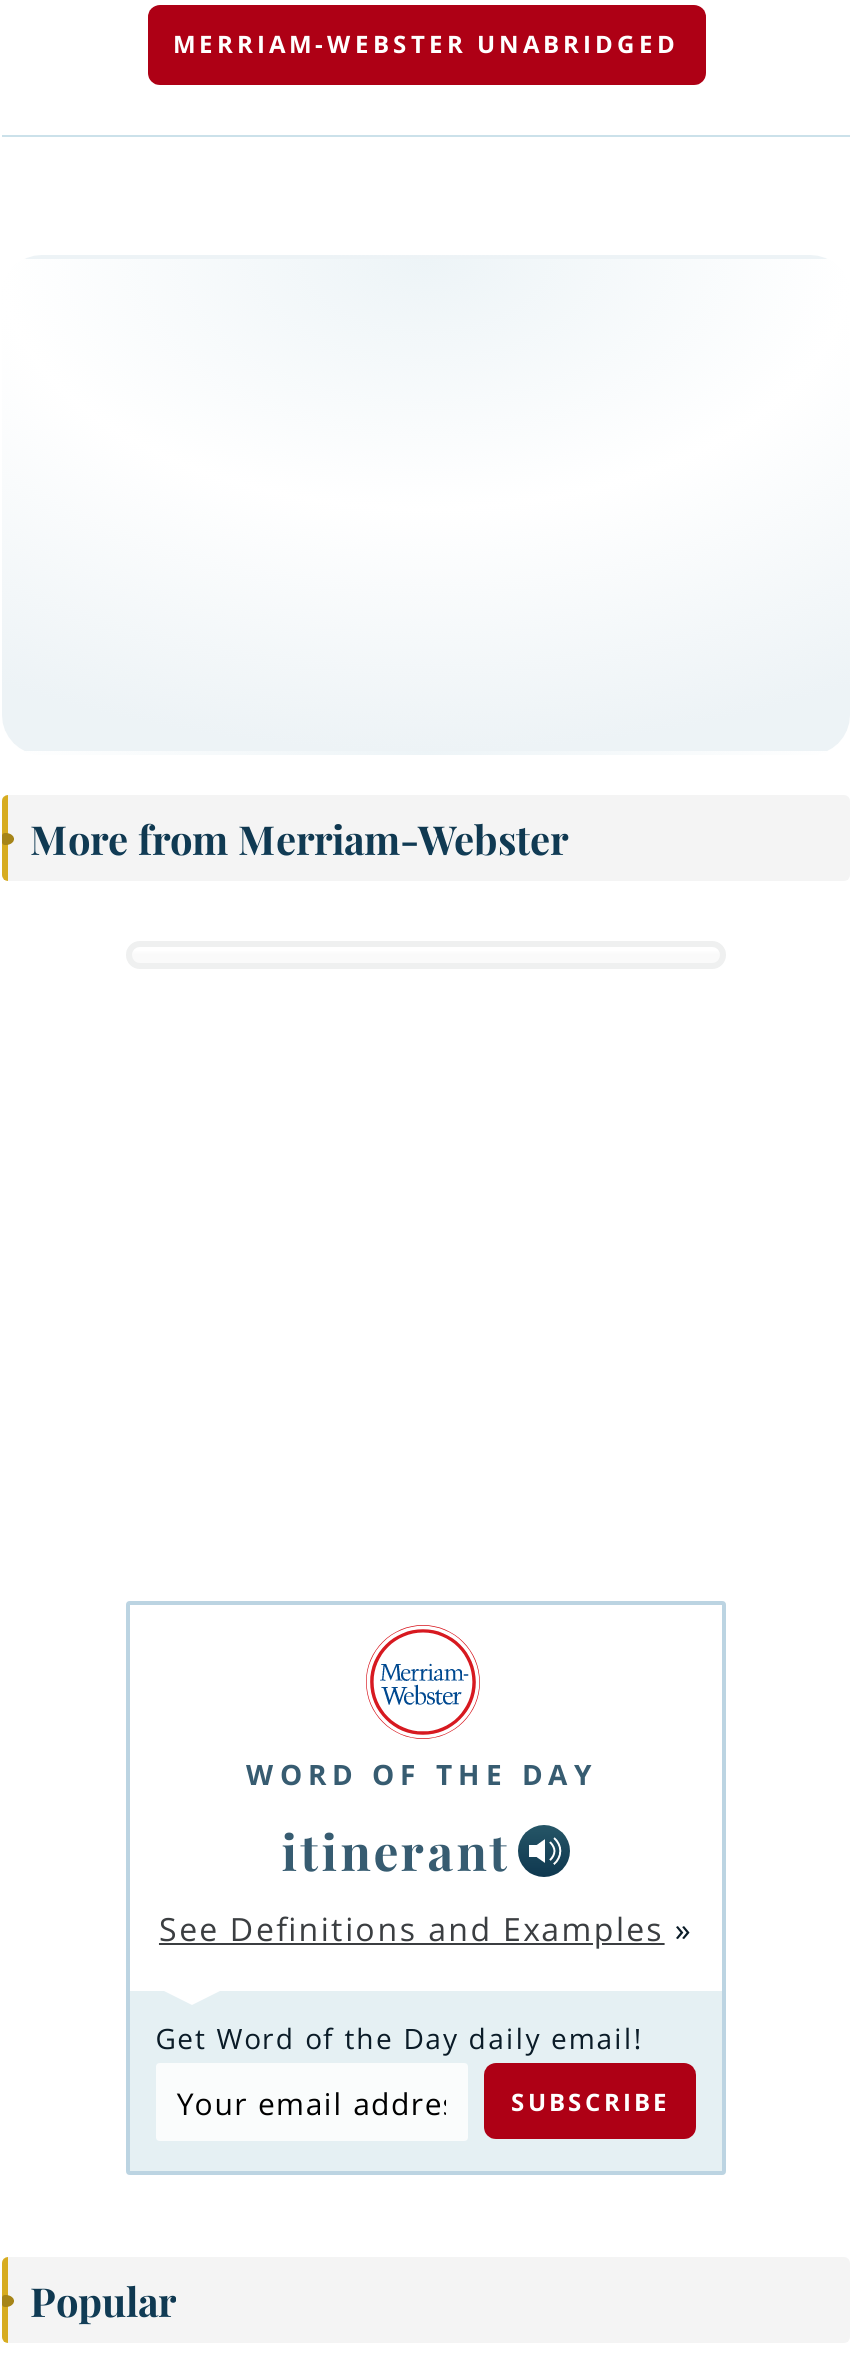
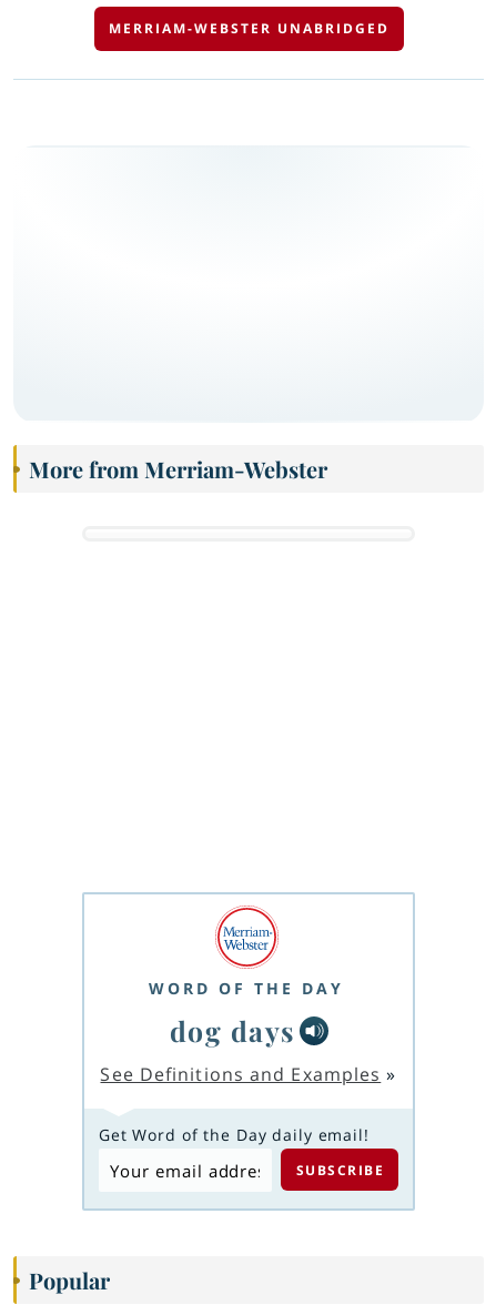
[282,1817,510,1883] itinerant -> [169,1012,295,1049] dog days

